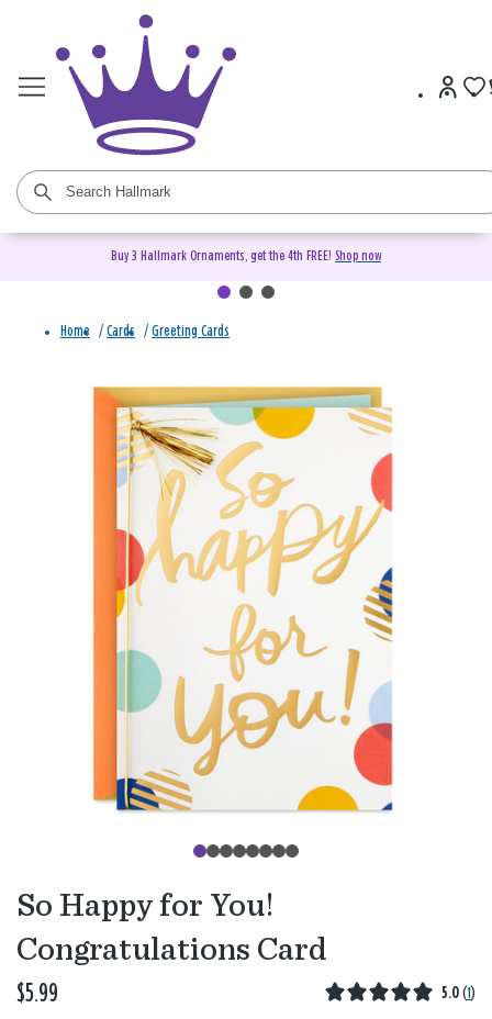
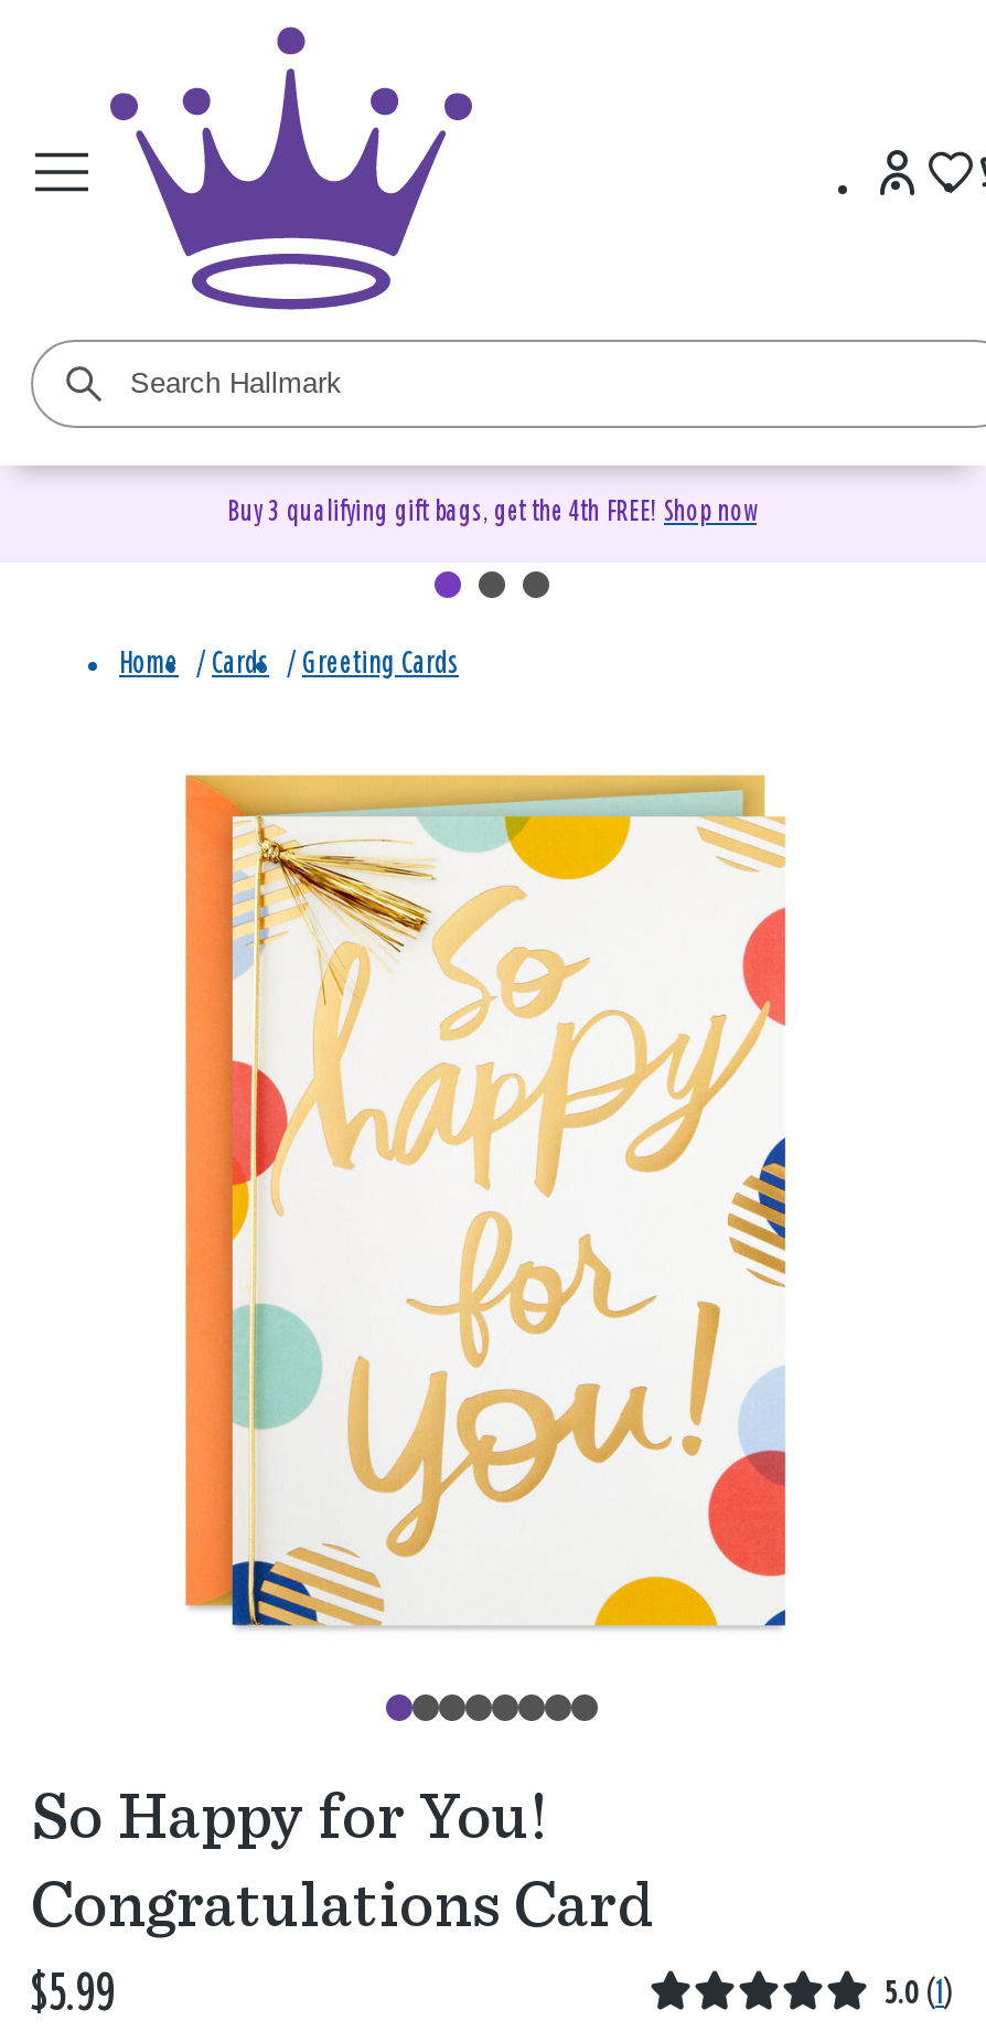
[111,249,381,264] Buy 3 Hallmark Ornaments, get the 4th FREE! Shop now -> [227,499,757,528] Buy 3 qualifying gift bags, get the 4th FREE! Shop now

